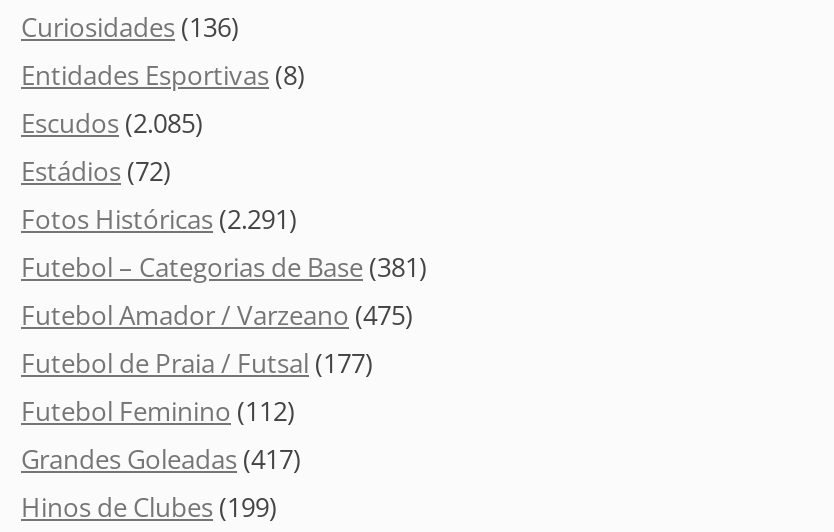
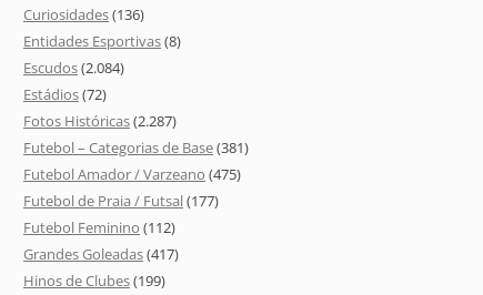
[21,104,203,140] Escudos (2.085) -> [23,58,124,78] Escudos (2.084)
[21,200,297,236] Fotos Históricas (2.291) -> [23,111,177,131] Fotos Históricas (2.287)

